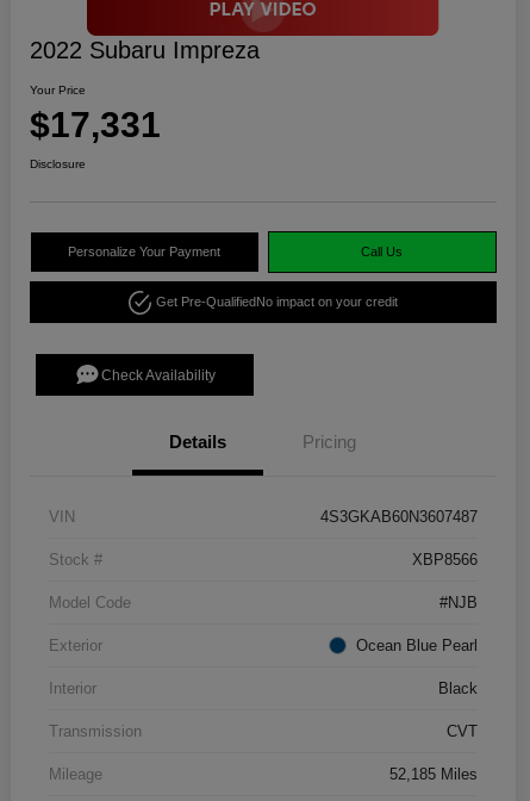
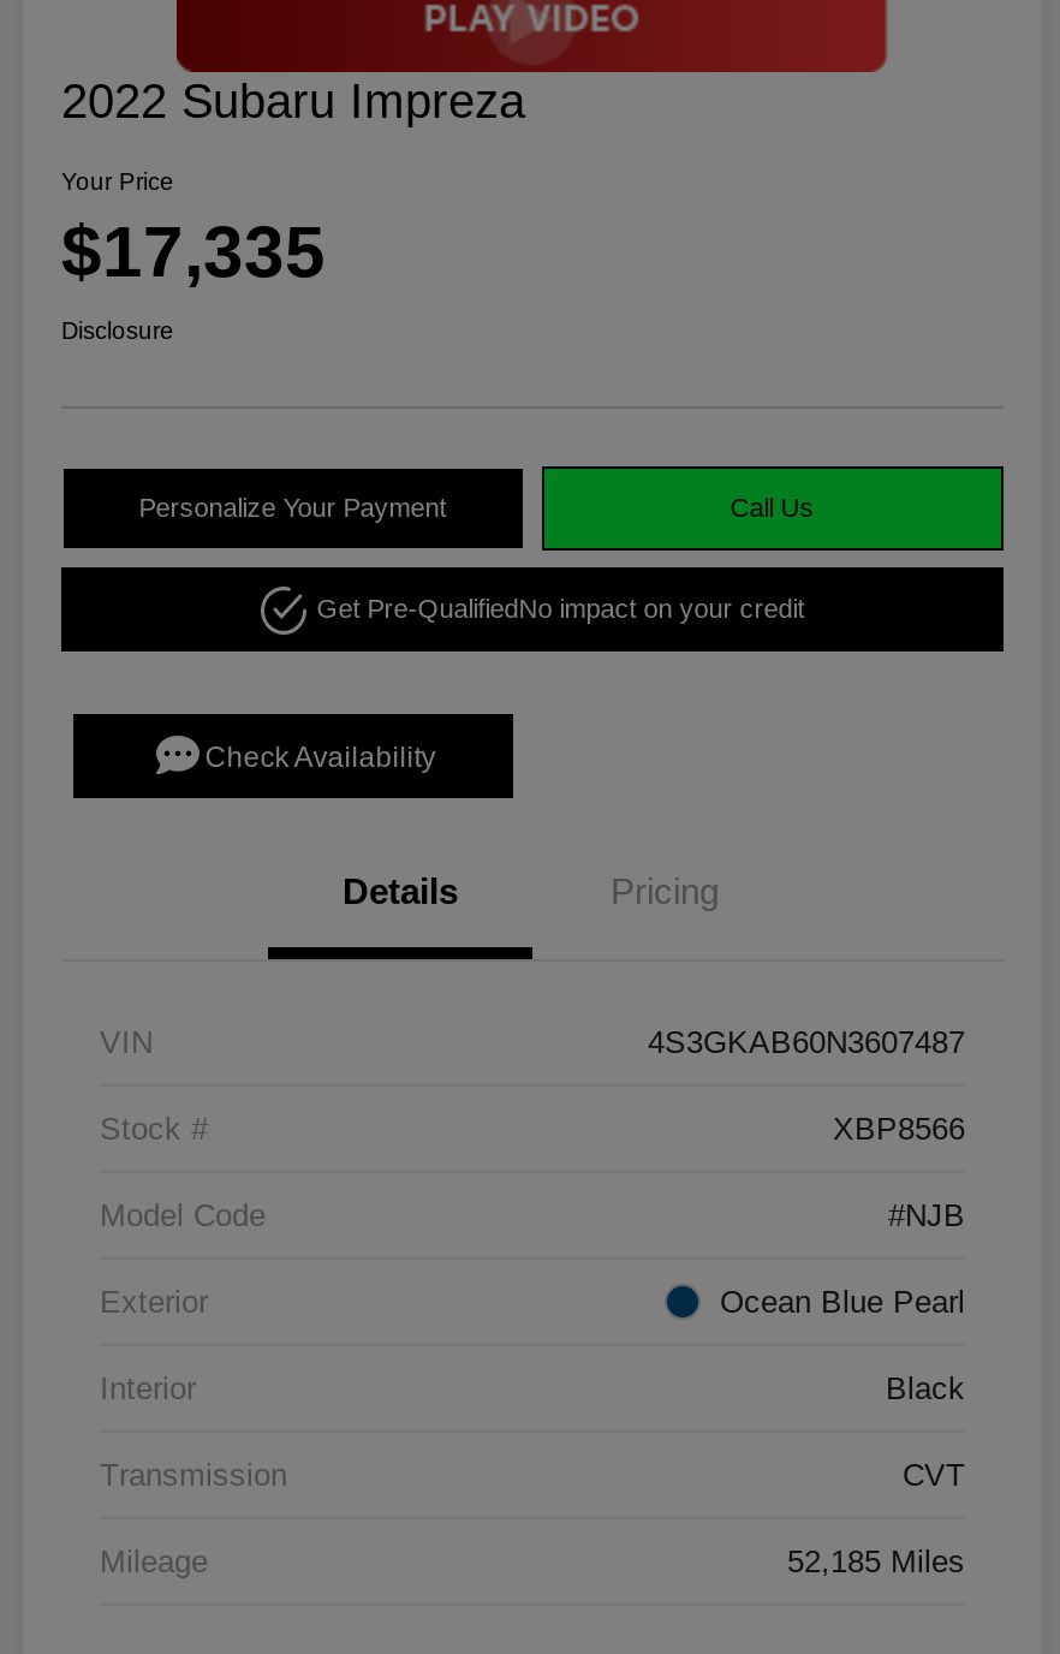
[30,105,161,145] $17,331 -> [61,213,326,292] $17,335

